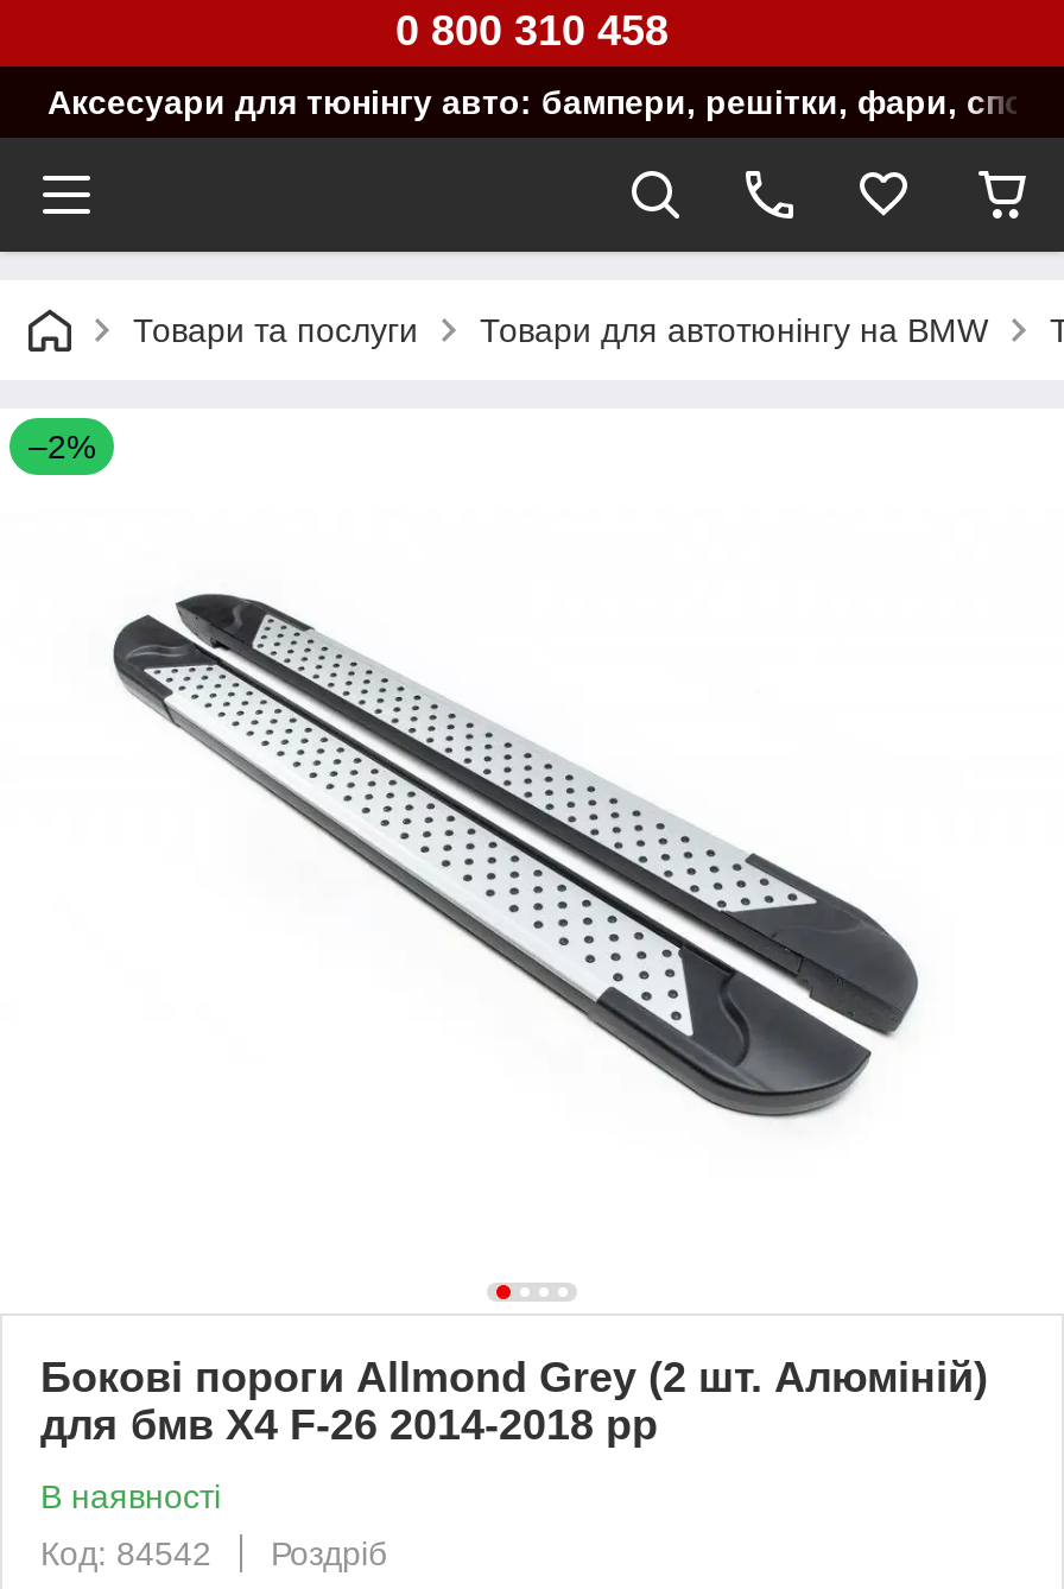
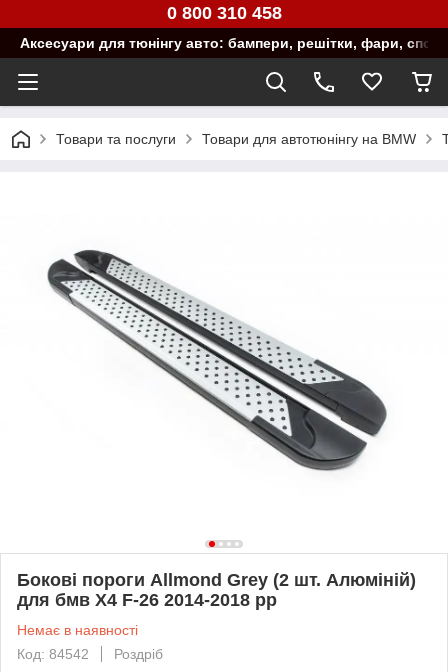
[28,428,95,466] –2% -> none
[40,1477,221,1515] В наявності -> [17,622,138,638] Немає в наявності

